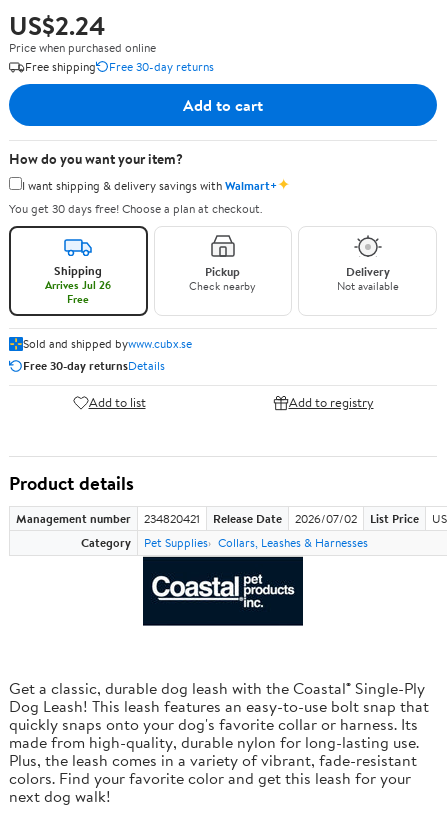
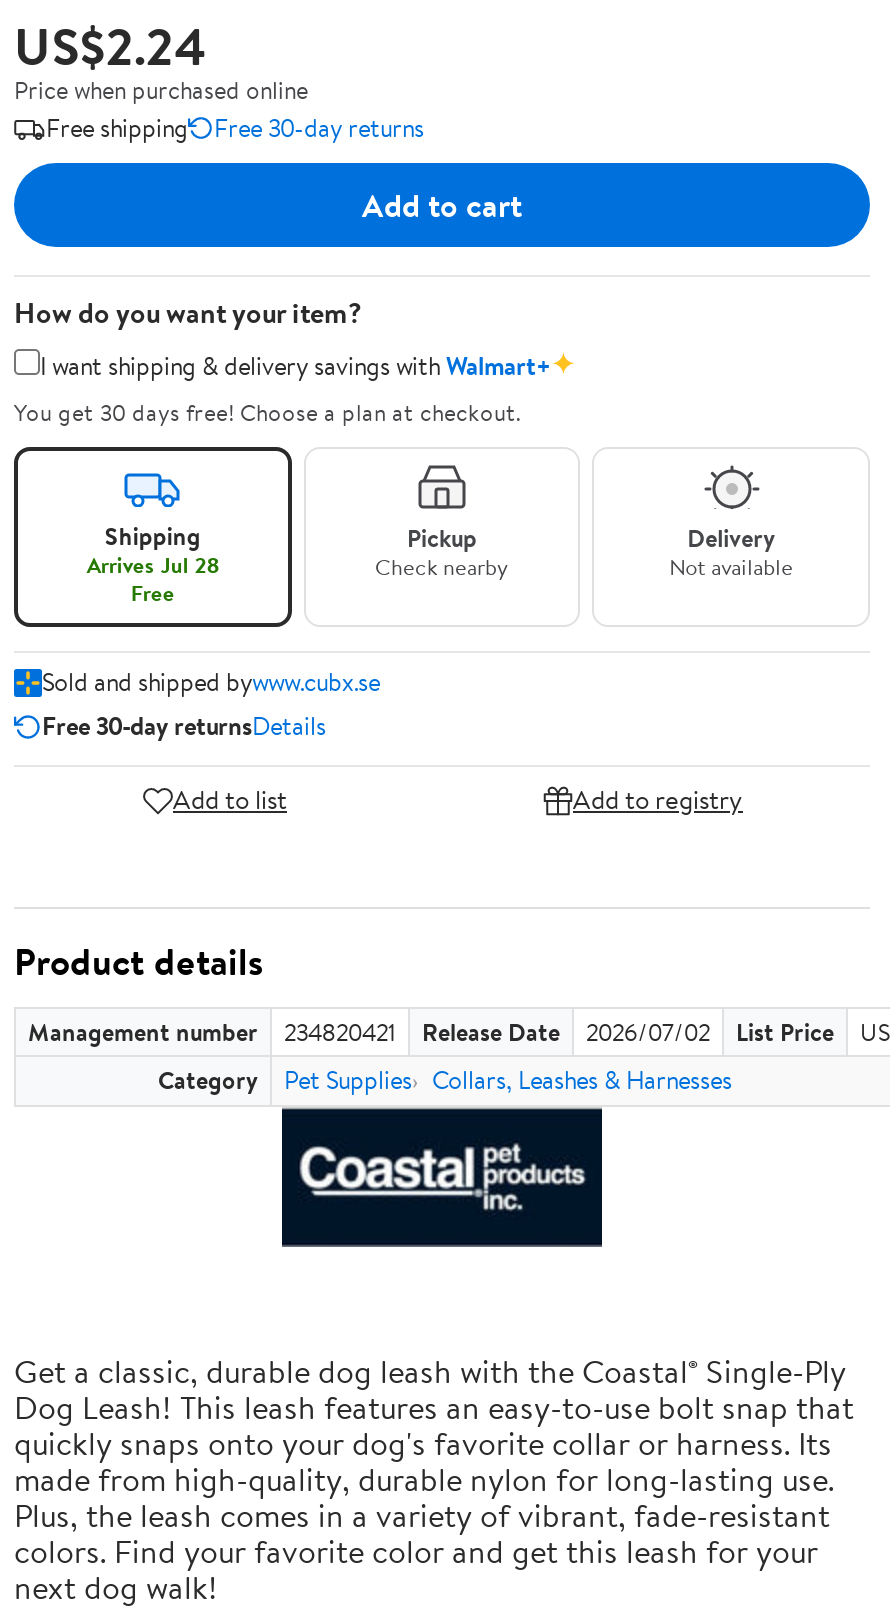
[45,277,111,293] Arrives Jul 26 -> [87,549,219,581] Arrives Jul 28

